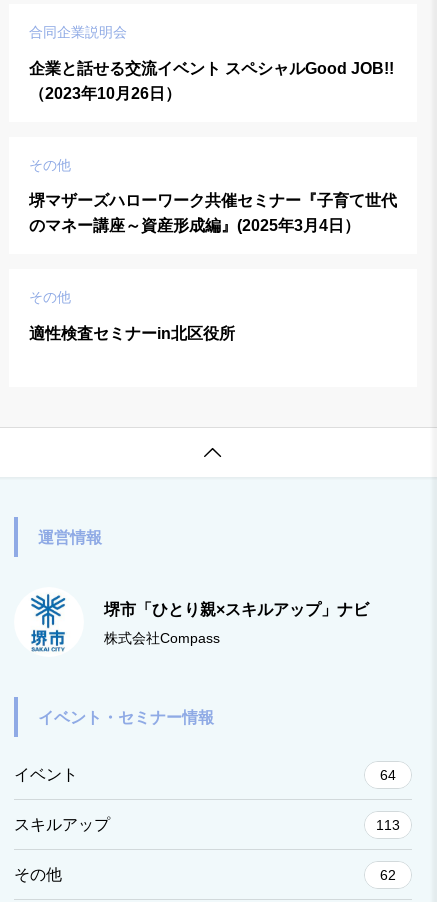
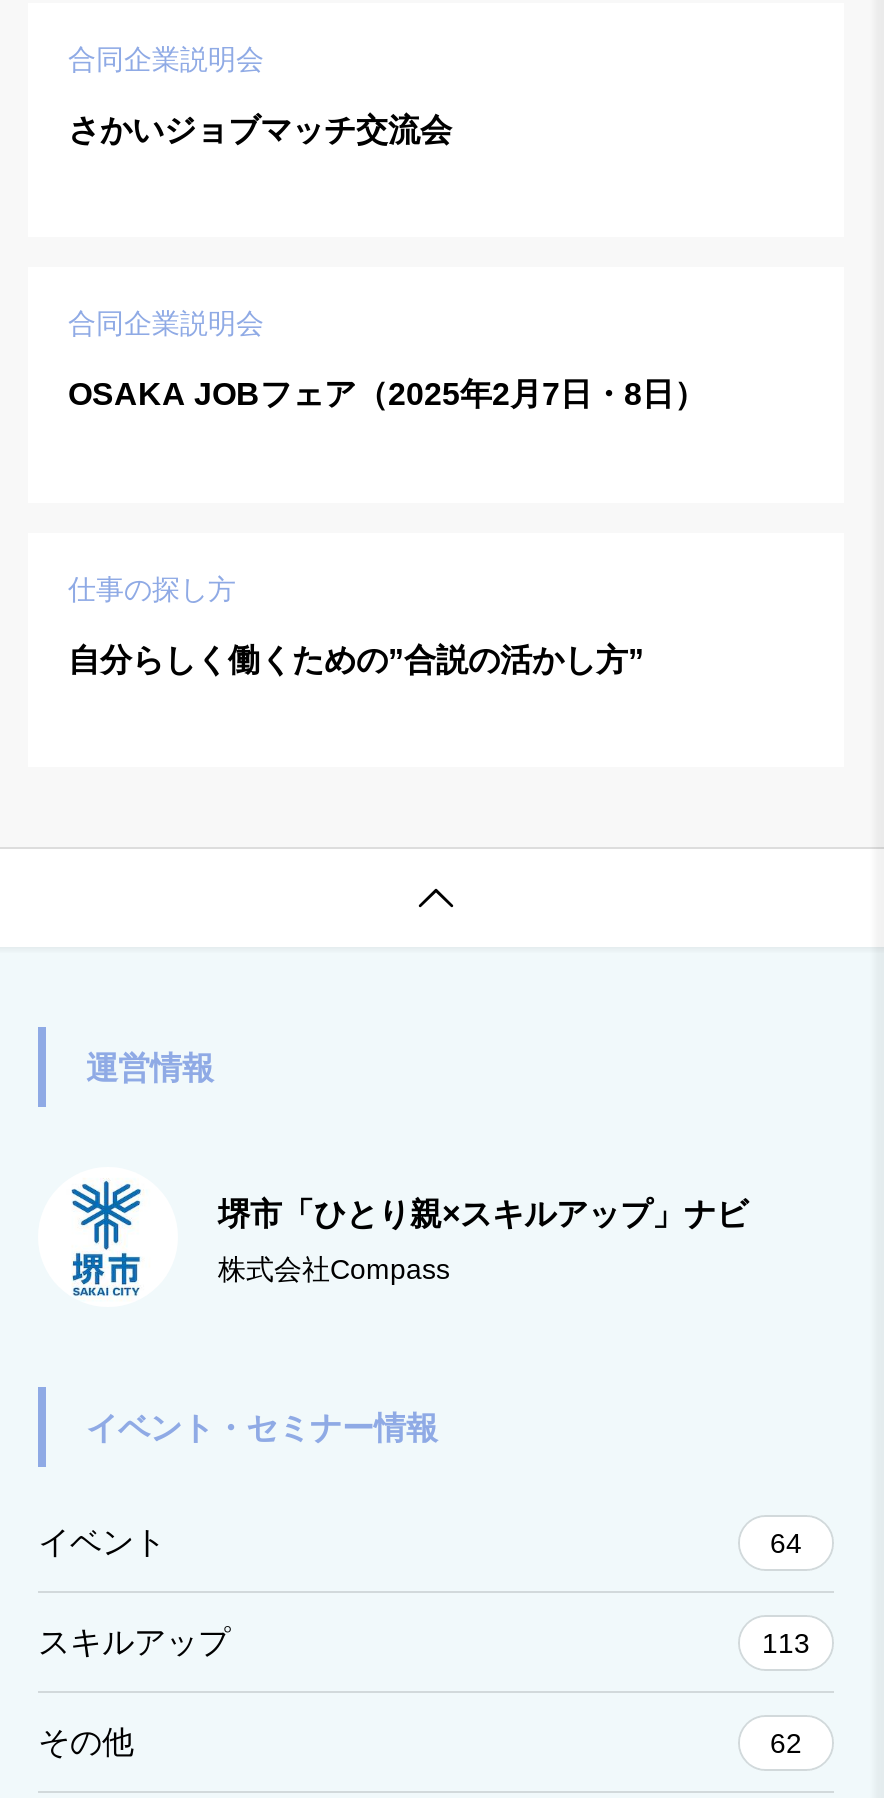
[29,59,394,101] 企業と話せる交流イベント スペシャルGood JOB!! | （2023年10月26日） -> [68,113,452,147] さかいジョブマッチ交流会
[29,157,397,234] その他 | 堺マザーズハローワーク共催セミナー『子育て世代 | のマネー講座～資産形成編』(2025年3月4日） -> [68,308,706,412] 合同企業説明会 | OSAKA JOBフェア（2025年2月7日・8日）
[29,289,235,342] その他 | 適性検査セミナーin北区役所 -> [68,573,644,677] 仕事の探し方 | 自分らしく働くための”合説の活かし方”

